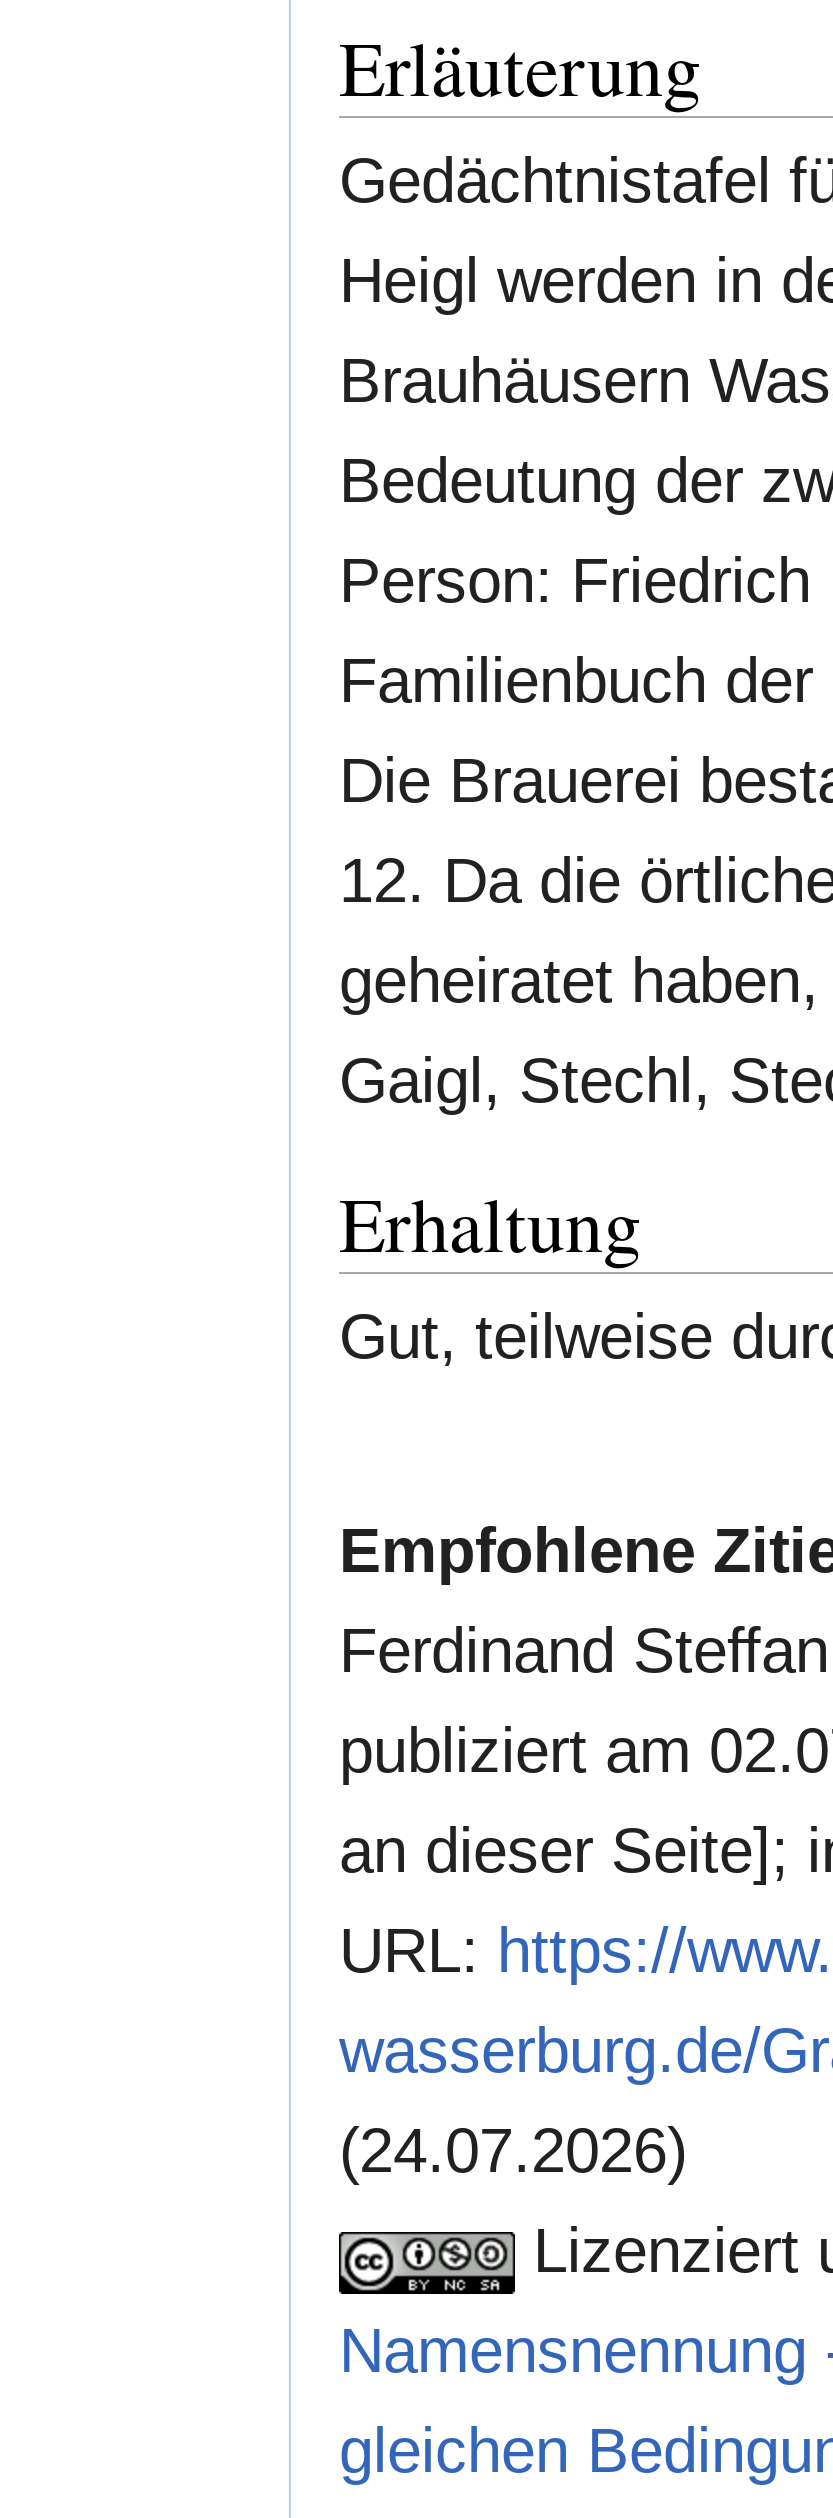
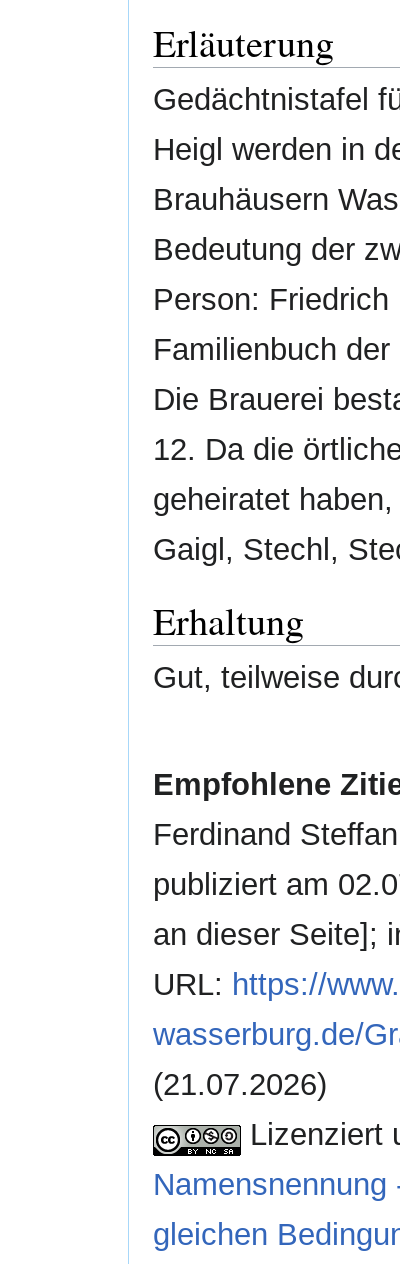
[339,2115,687,2185] (24.07.2026) -> [153,1067,327,1102] (21.07.2026)

